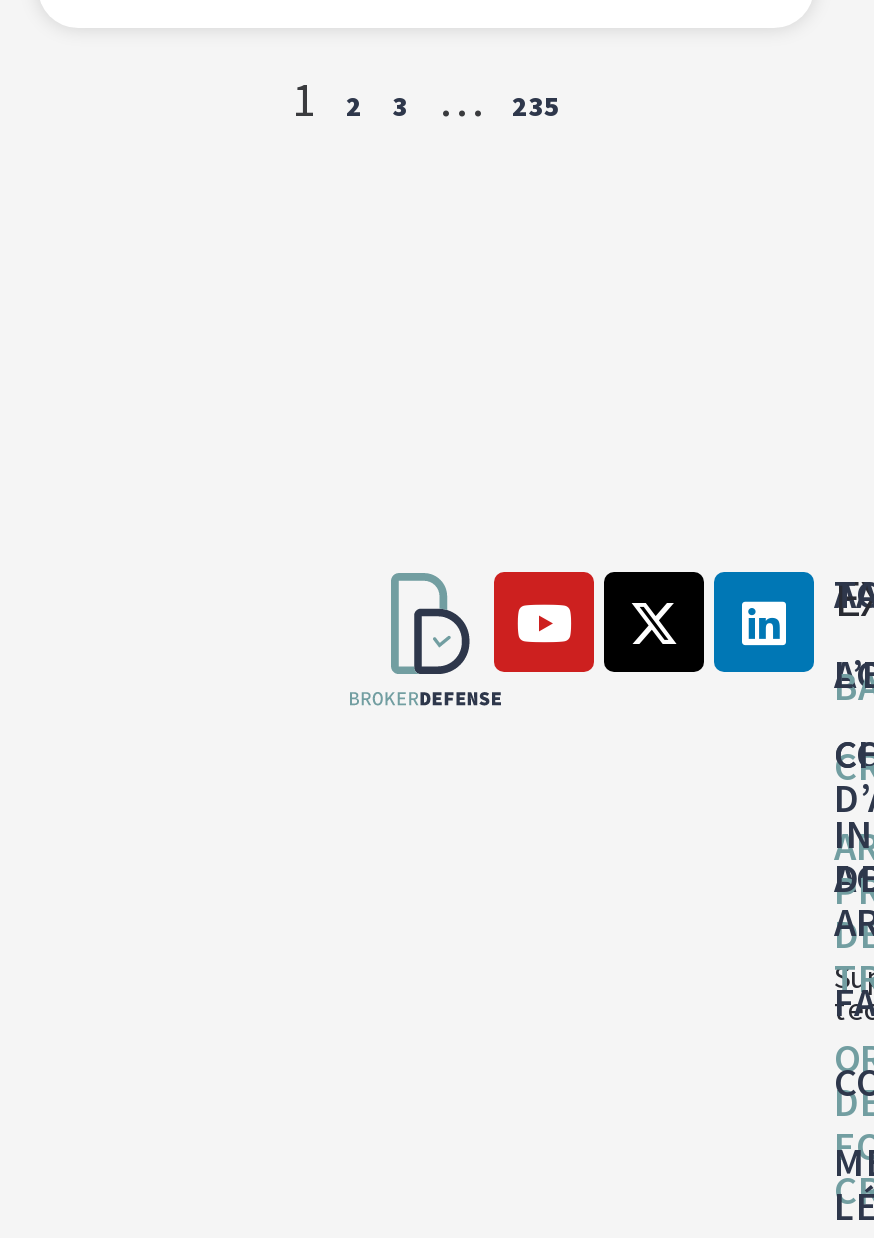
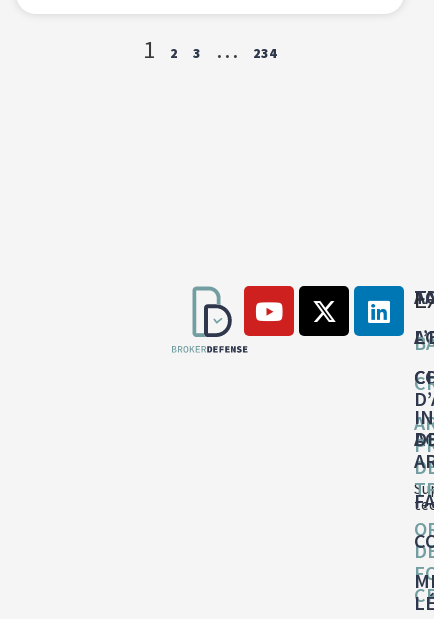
[512,88,560,124] 235 -> [253,44,277,62] 234

